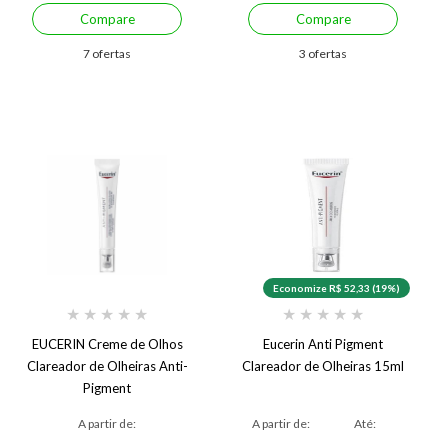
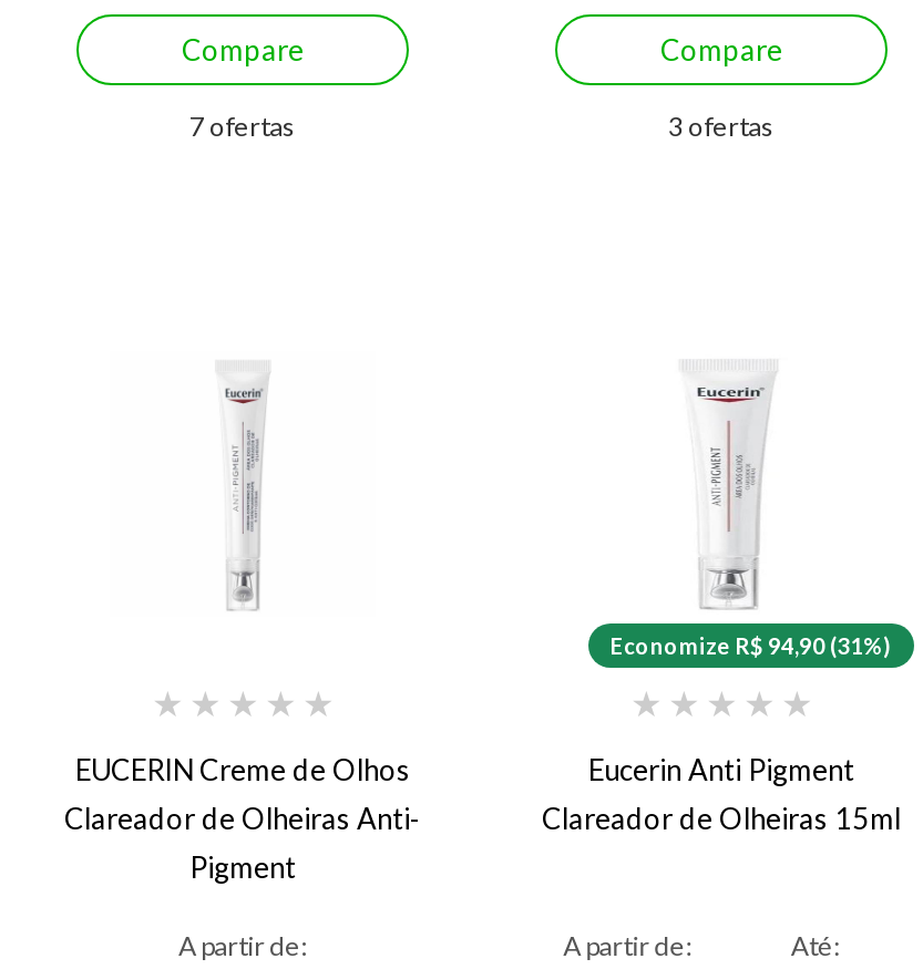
[273,282,400,294] Economize R$ 52,33 (19%) -> [611,632,892,659] Economize R$ 94,90 (31%)

